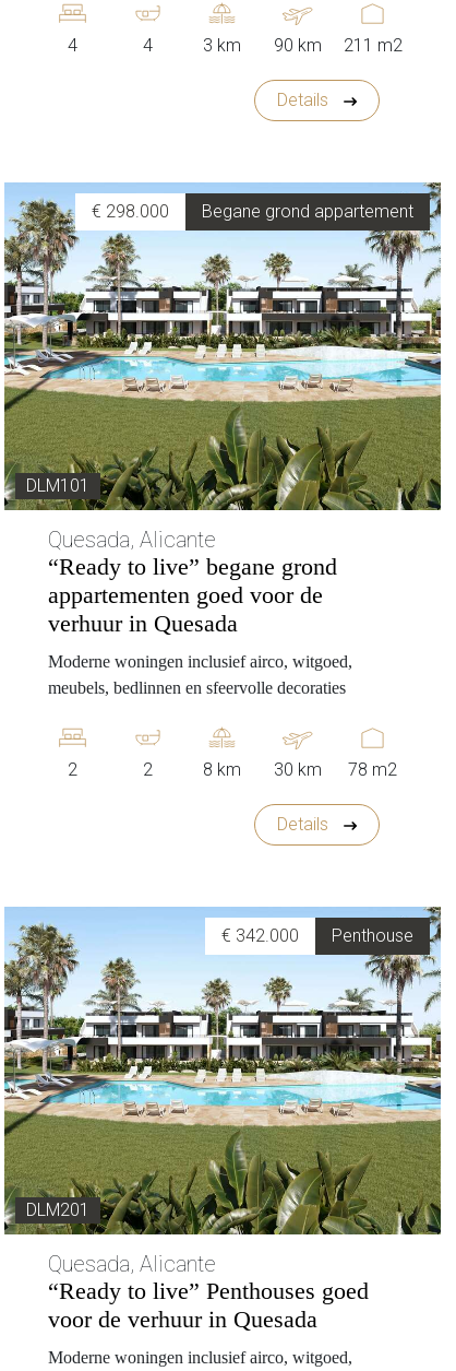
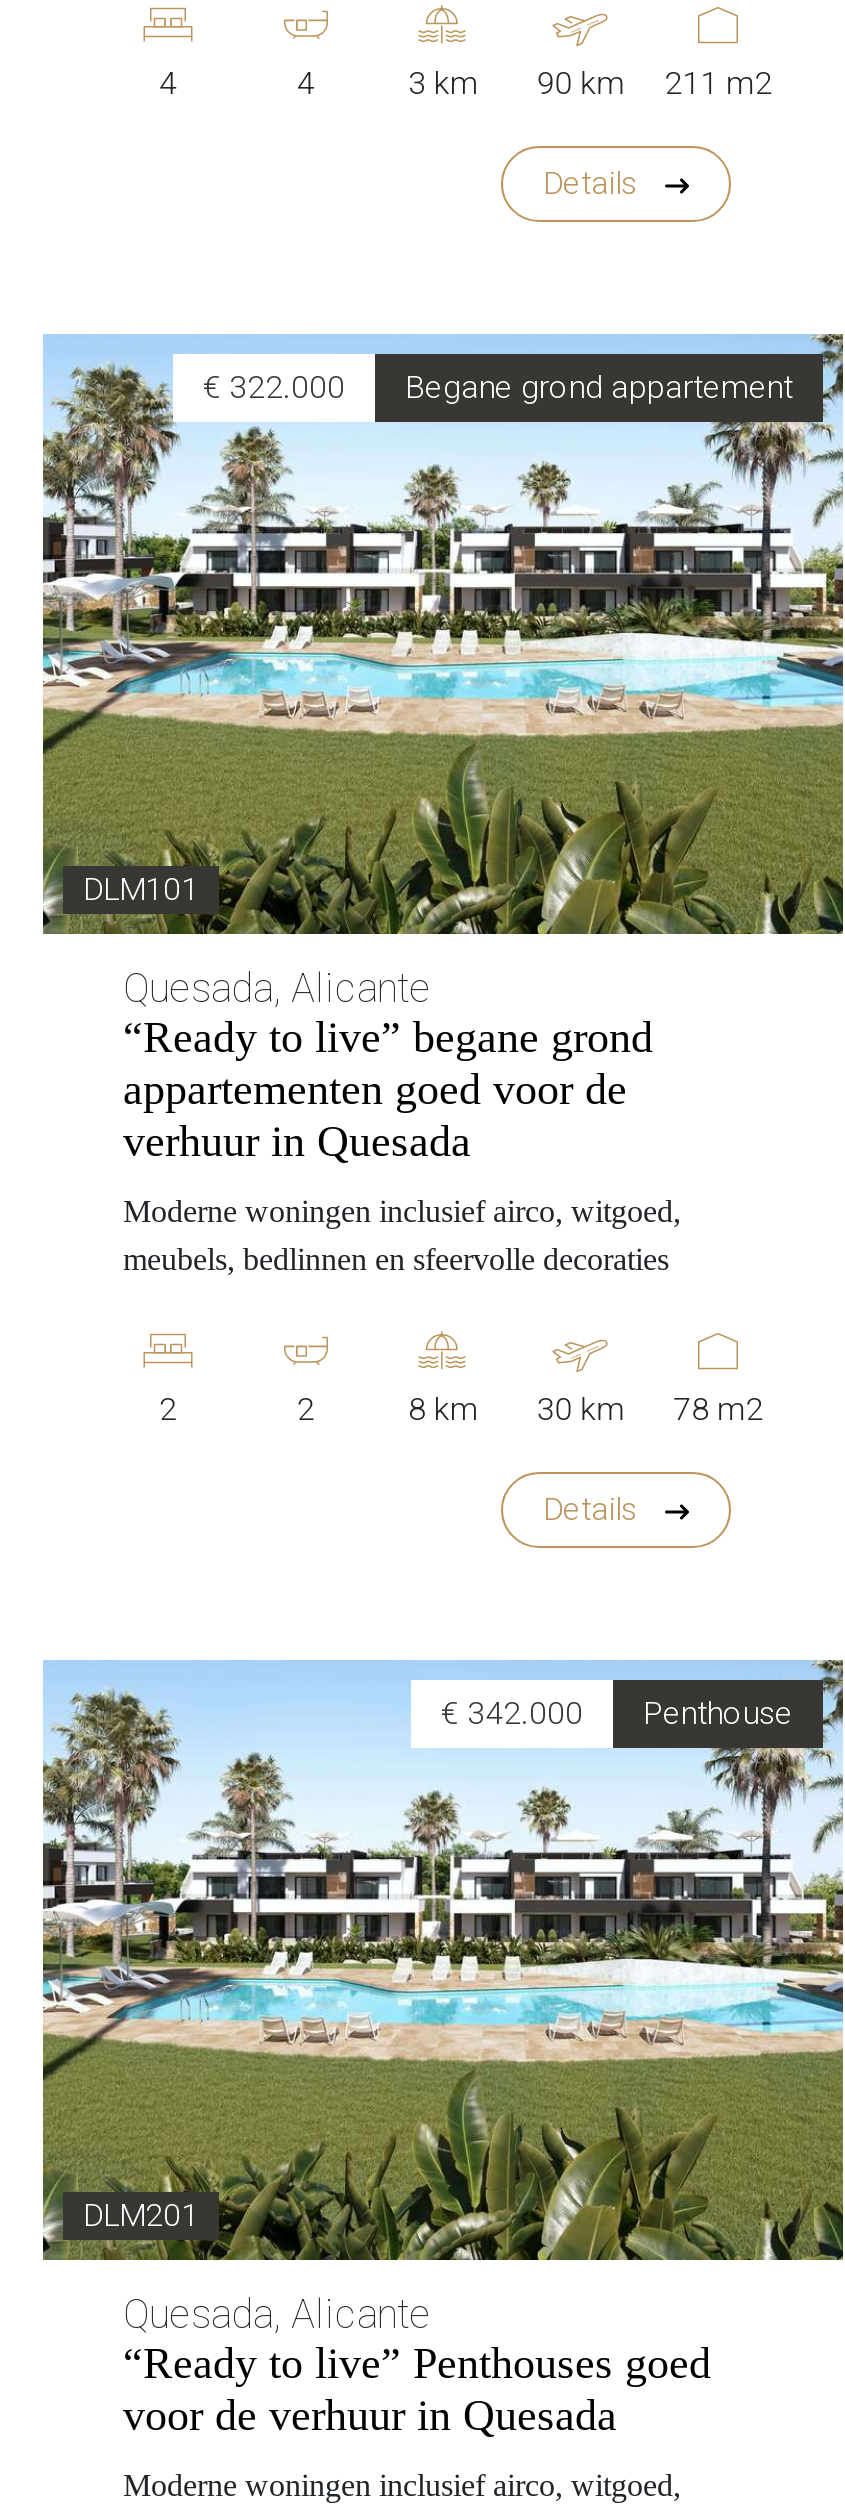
[92,201,413,222] € 298.000 Begane grond appartement -> [203,368,793,406] € 322.000 Begane grond appartement

